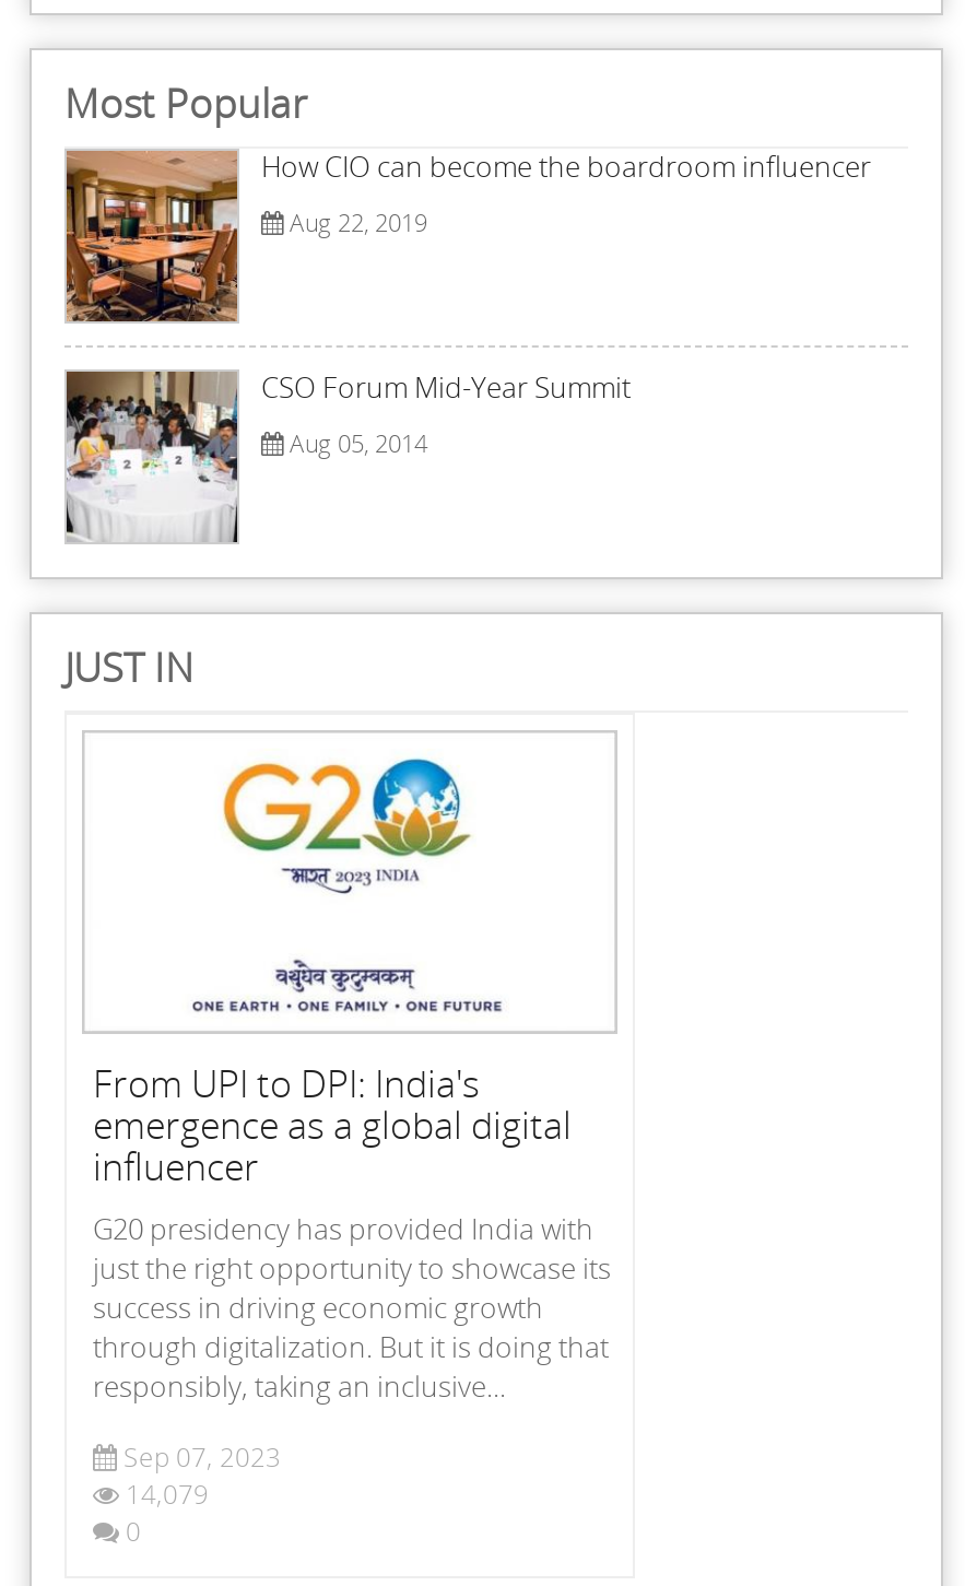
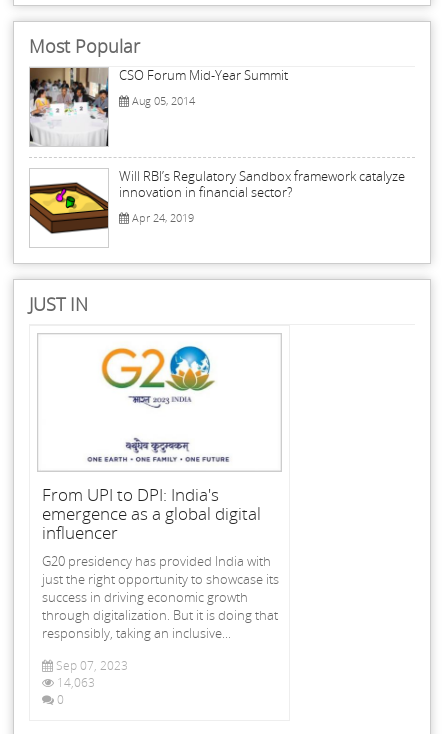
[64,147,871,324] [image] | How CIO can become the boardroom influencer | Aug 22, 2019 -> none
moved [62,367,631,544] -> [28,66,288,147]: [image] | CSO Forum Mid-Year Summit | Aug 05, 2014
none -> [29,167,405,234] [image] | Will RBI’s Regulatory Sandbox framework catalyze | innovation in financial sector? | Apr 24, 2019
[119,1476,209,1513] 14,079 -> [54,674,95,691] 14,063

